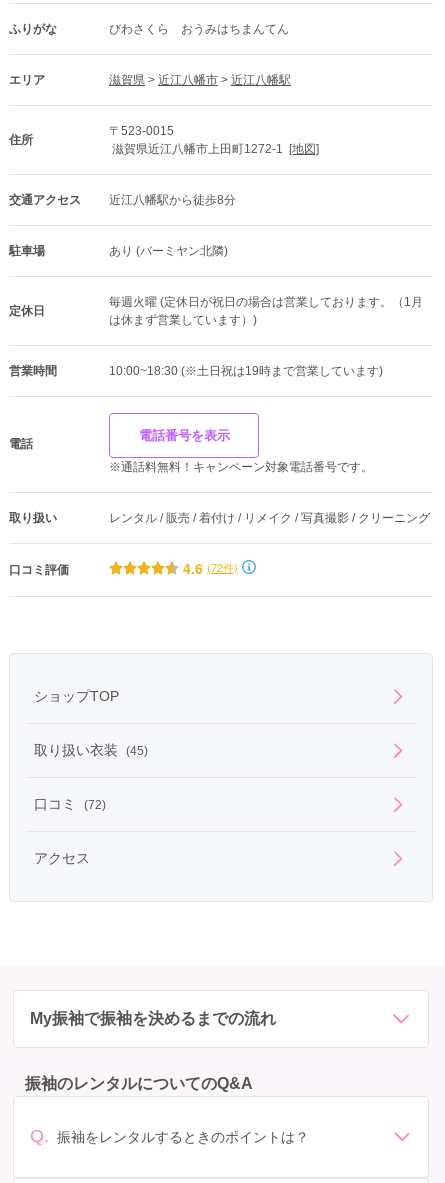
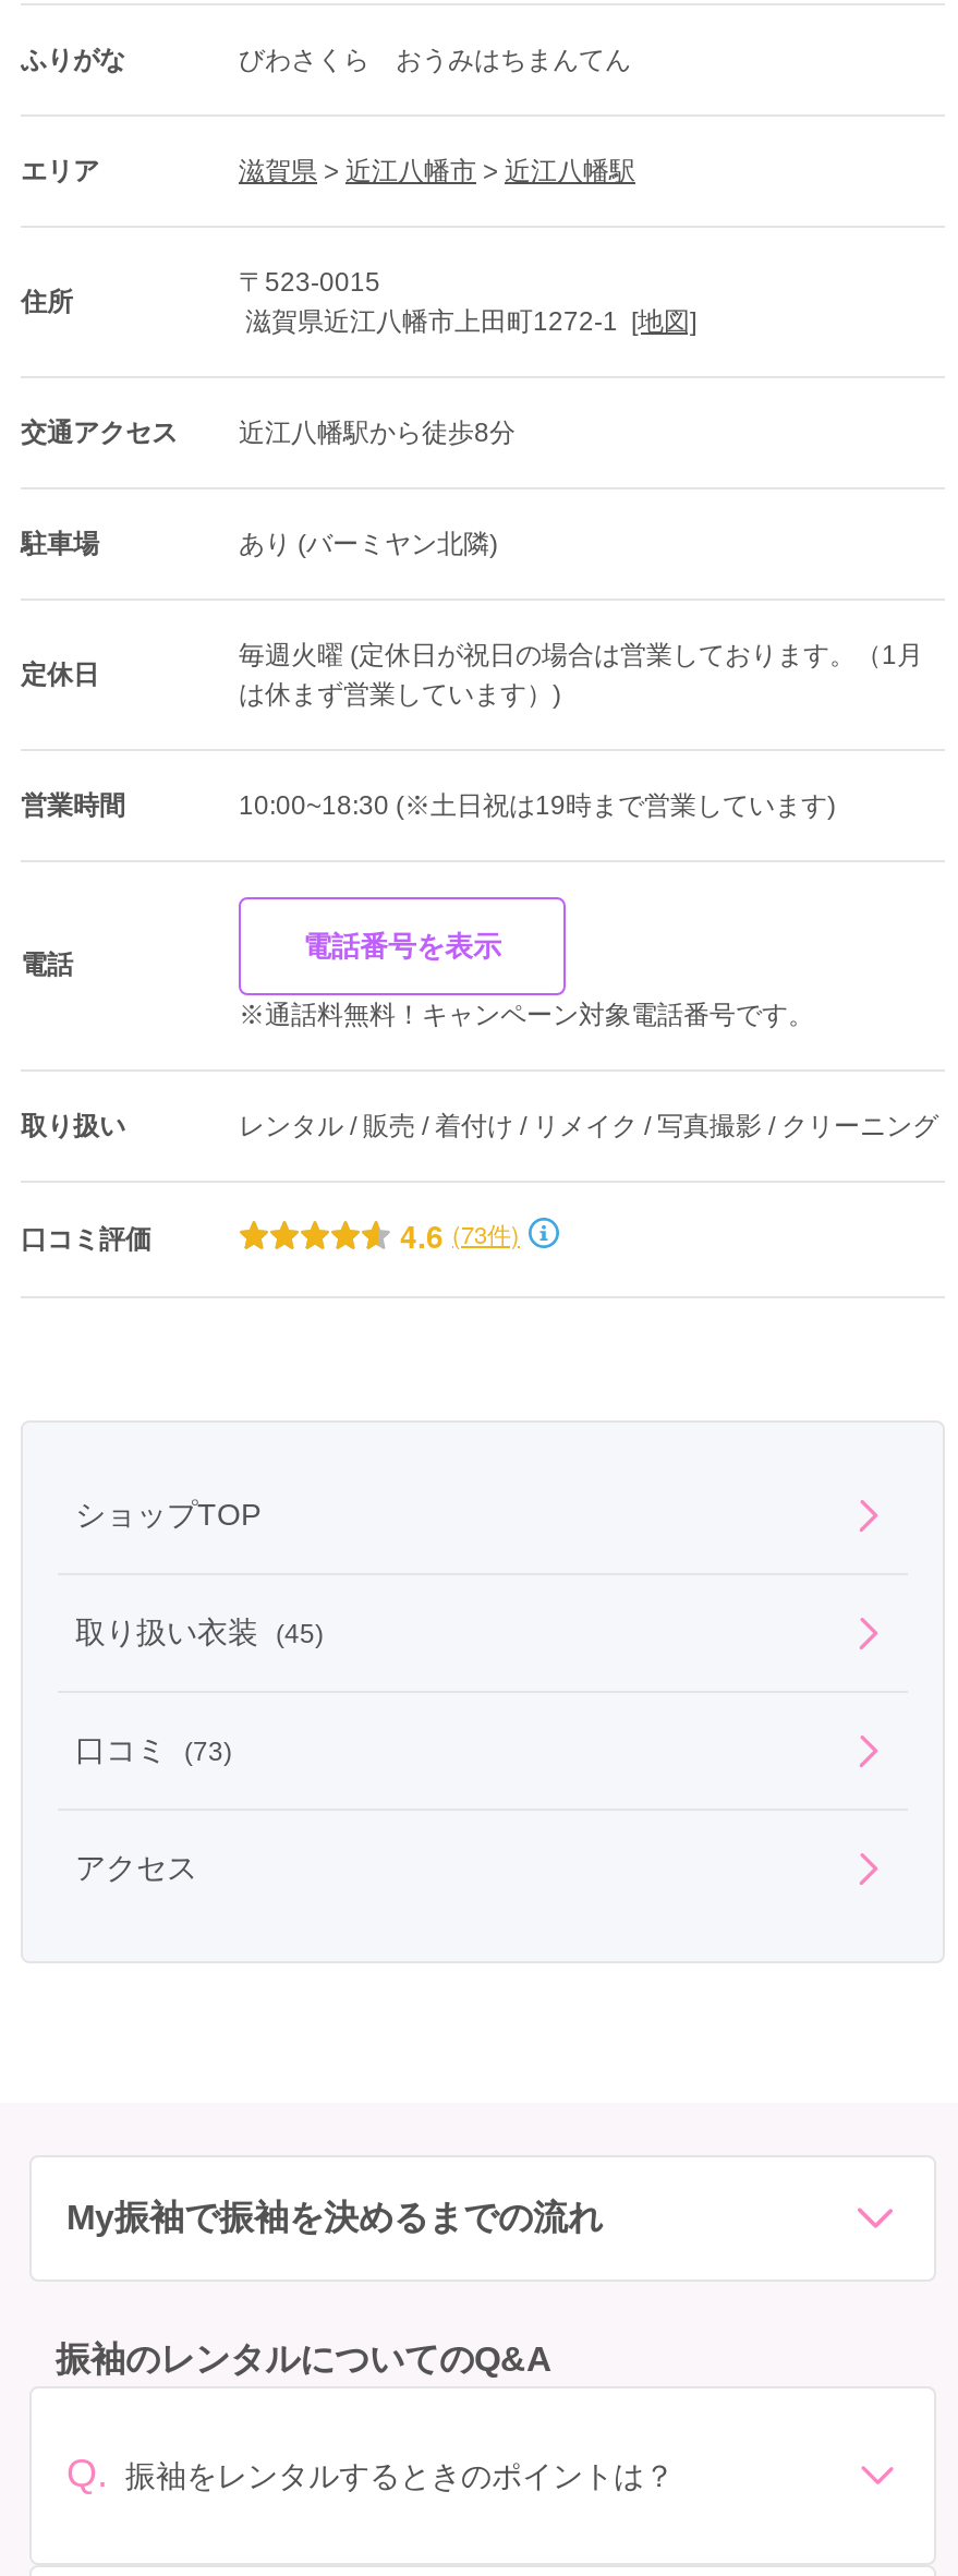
[183,558,238,578] 4.6 (72件) -> [400,1213,520,1256] 4.6 (73件)
[34,796,106,812] 口コミ (72) -> [75,1733,232,1768] 口コミ (73)

